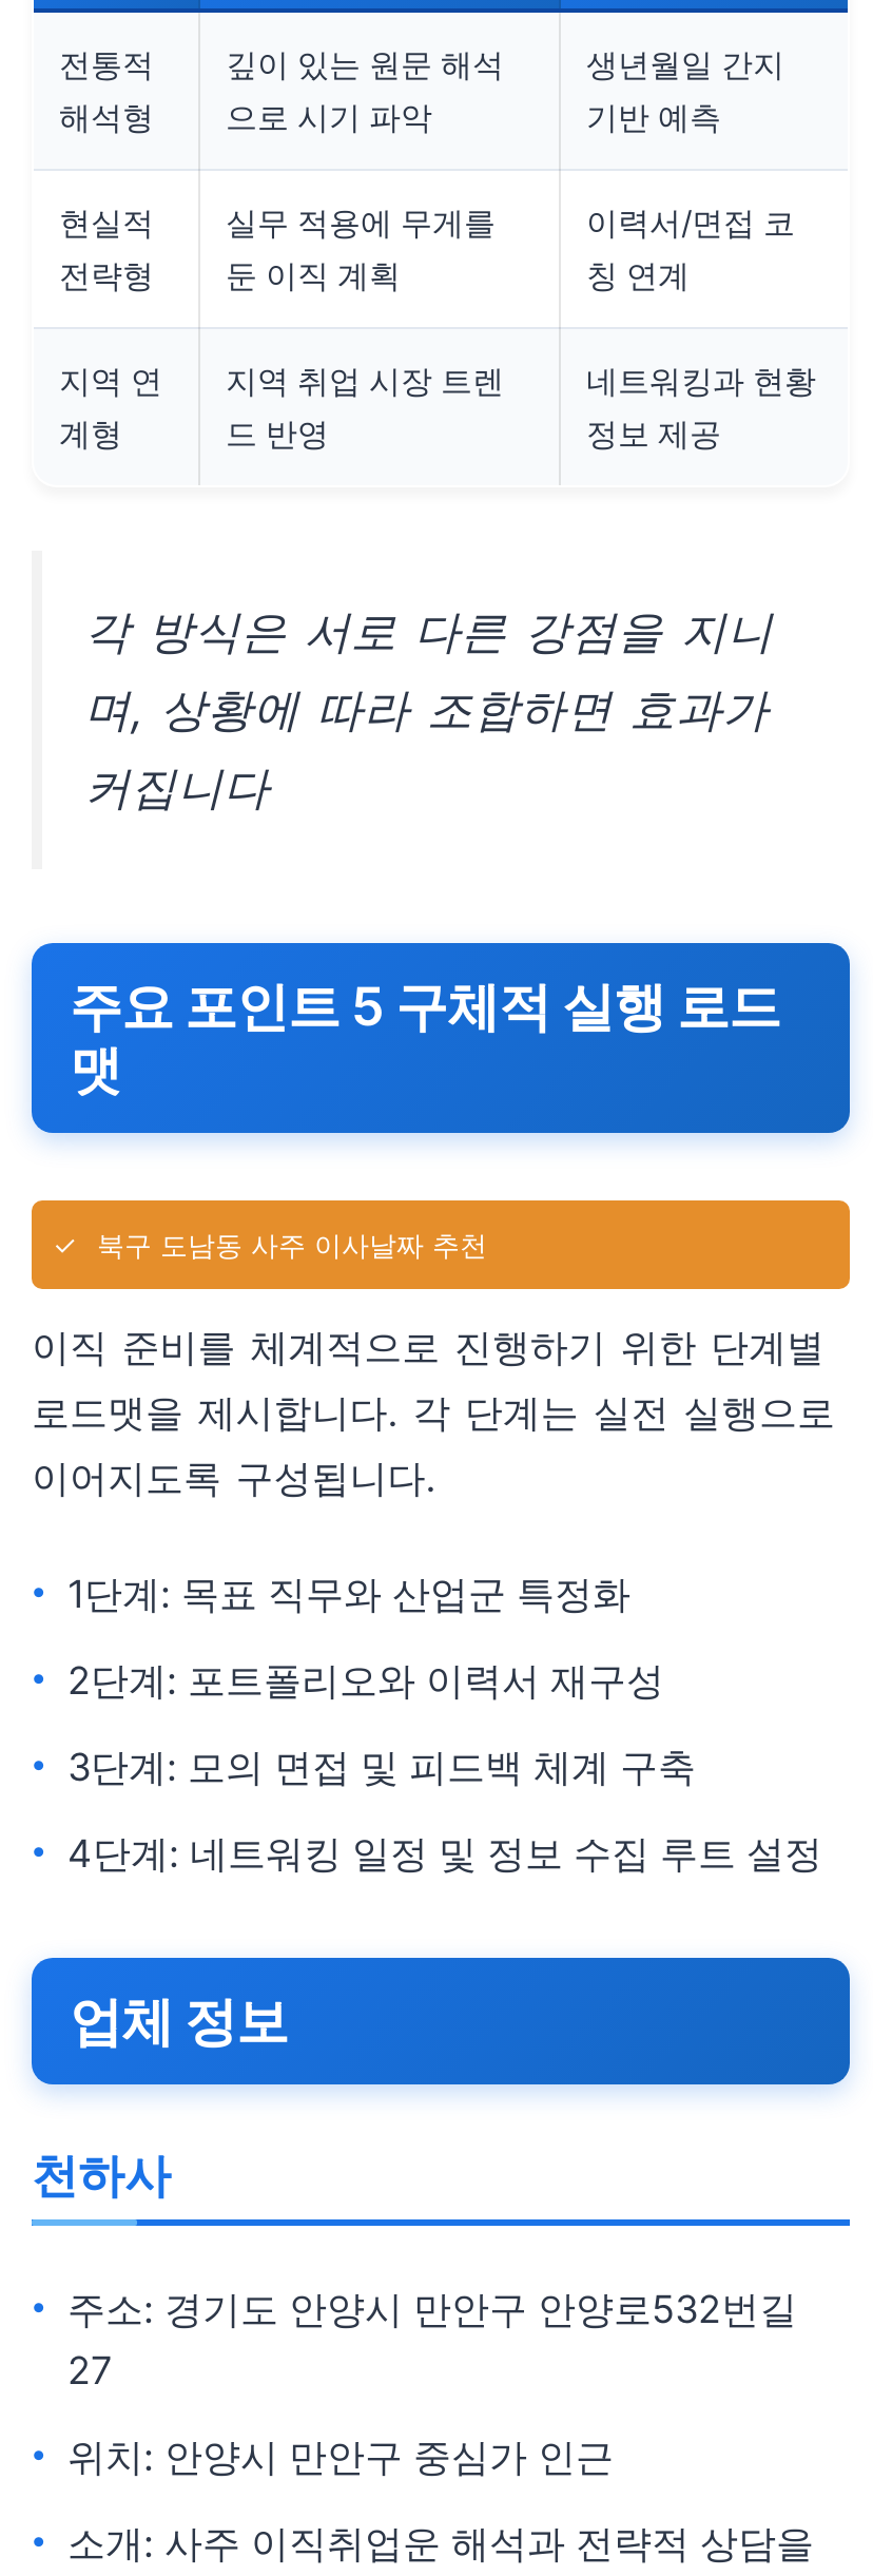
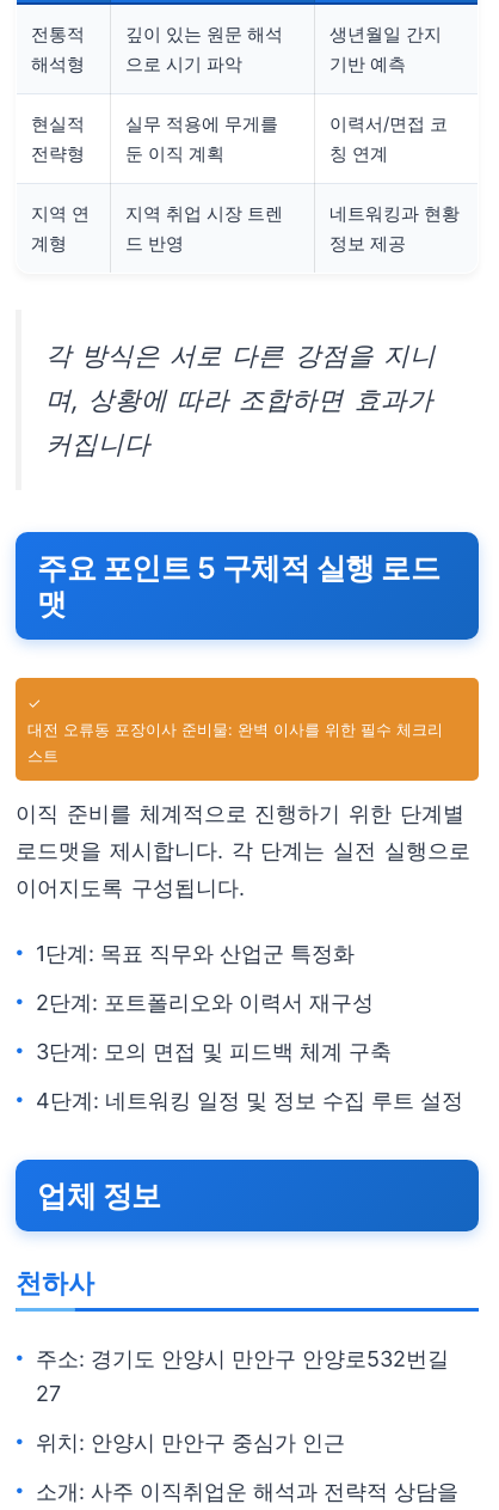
[97,1228,487,1262] 북구 도남동 사주 이사날짜 추천 -> [27,720,443,765] 대전 오류동 포장이사 준비물: 완벽 이사를 위한 필수 체크리 | 스트

